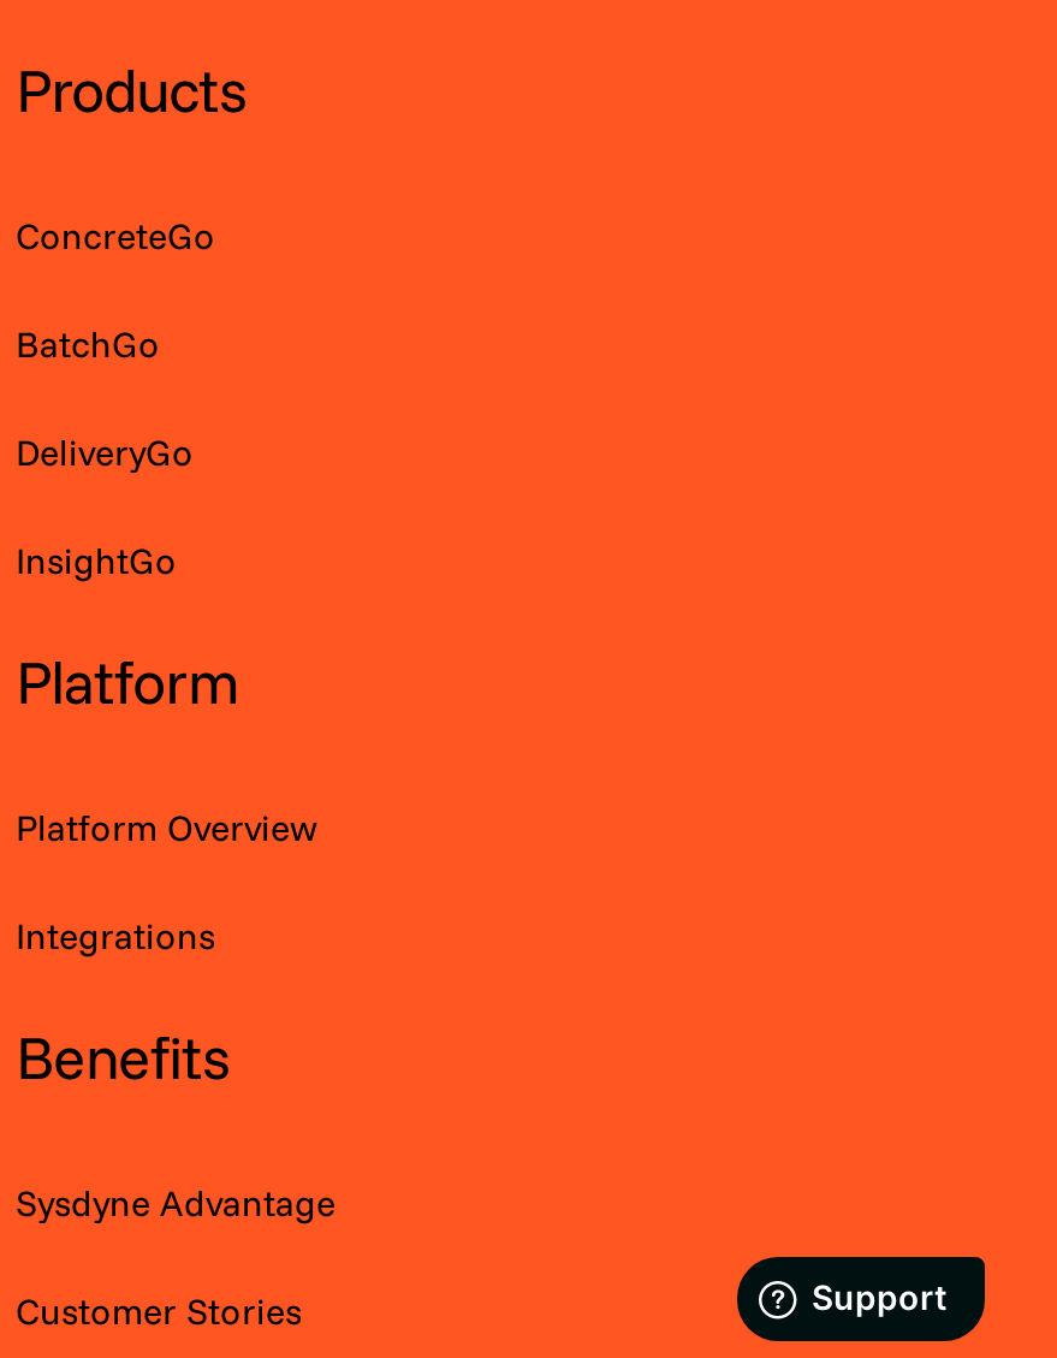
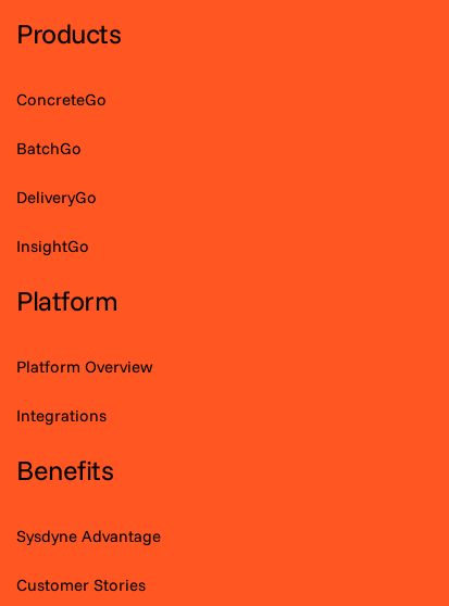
[735,1255,987,1344] [image] -> none

